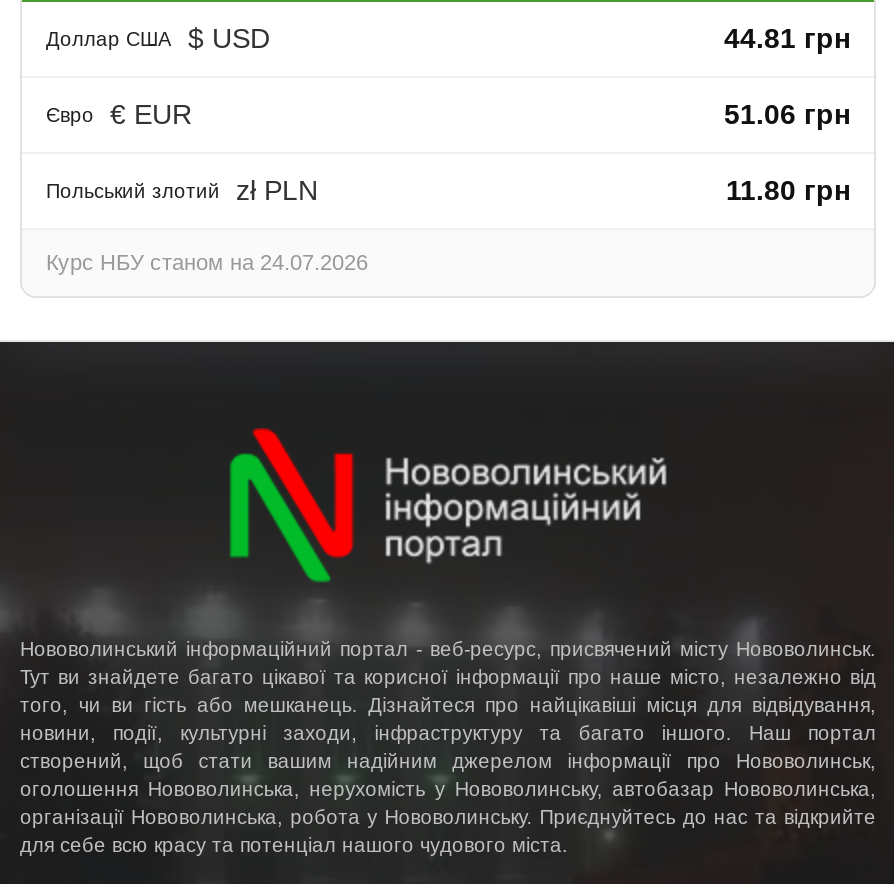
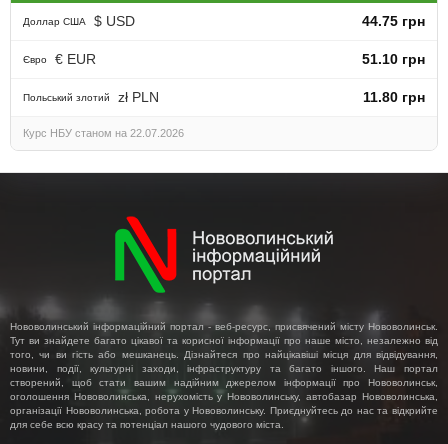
[724,22,850,54] 44.81 грн -> [362,13,425,29] 44.75 грн
[724,98,850,130] 51.06 грн -> [362,51,425,67] 51.10 грн
[46,250,368,274] Курс НБУ станом на 24.07.2026 -> [23,127,184,139] Курс НБУ станом на 22.07.2026

